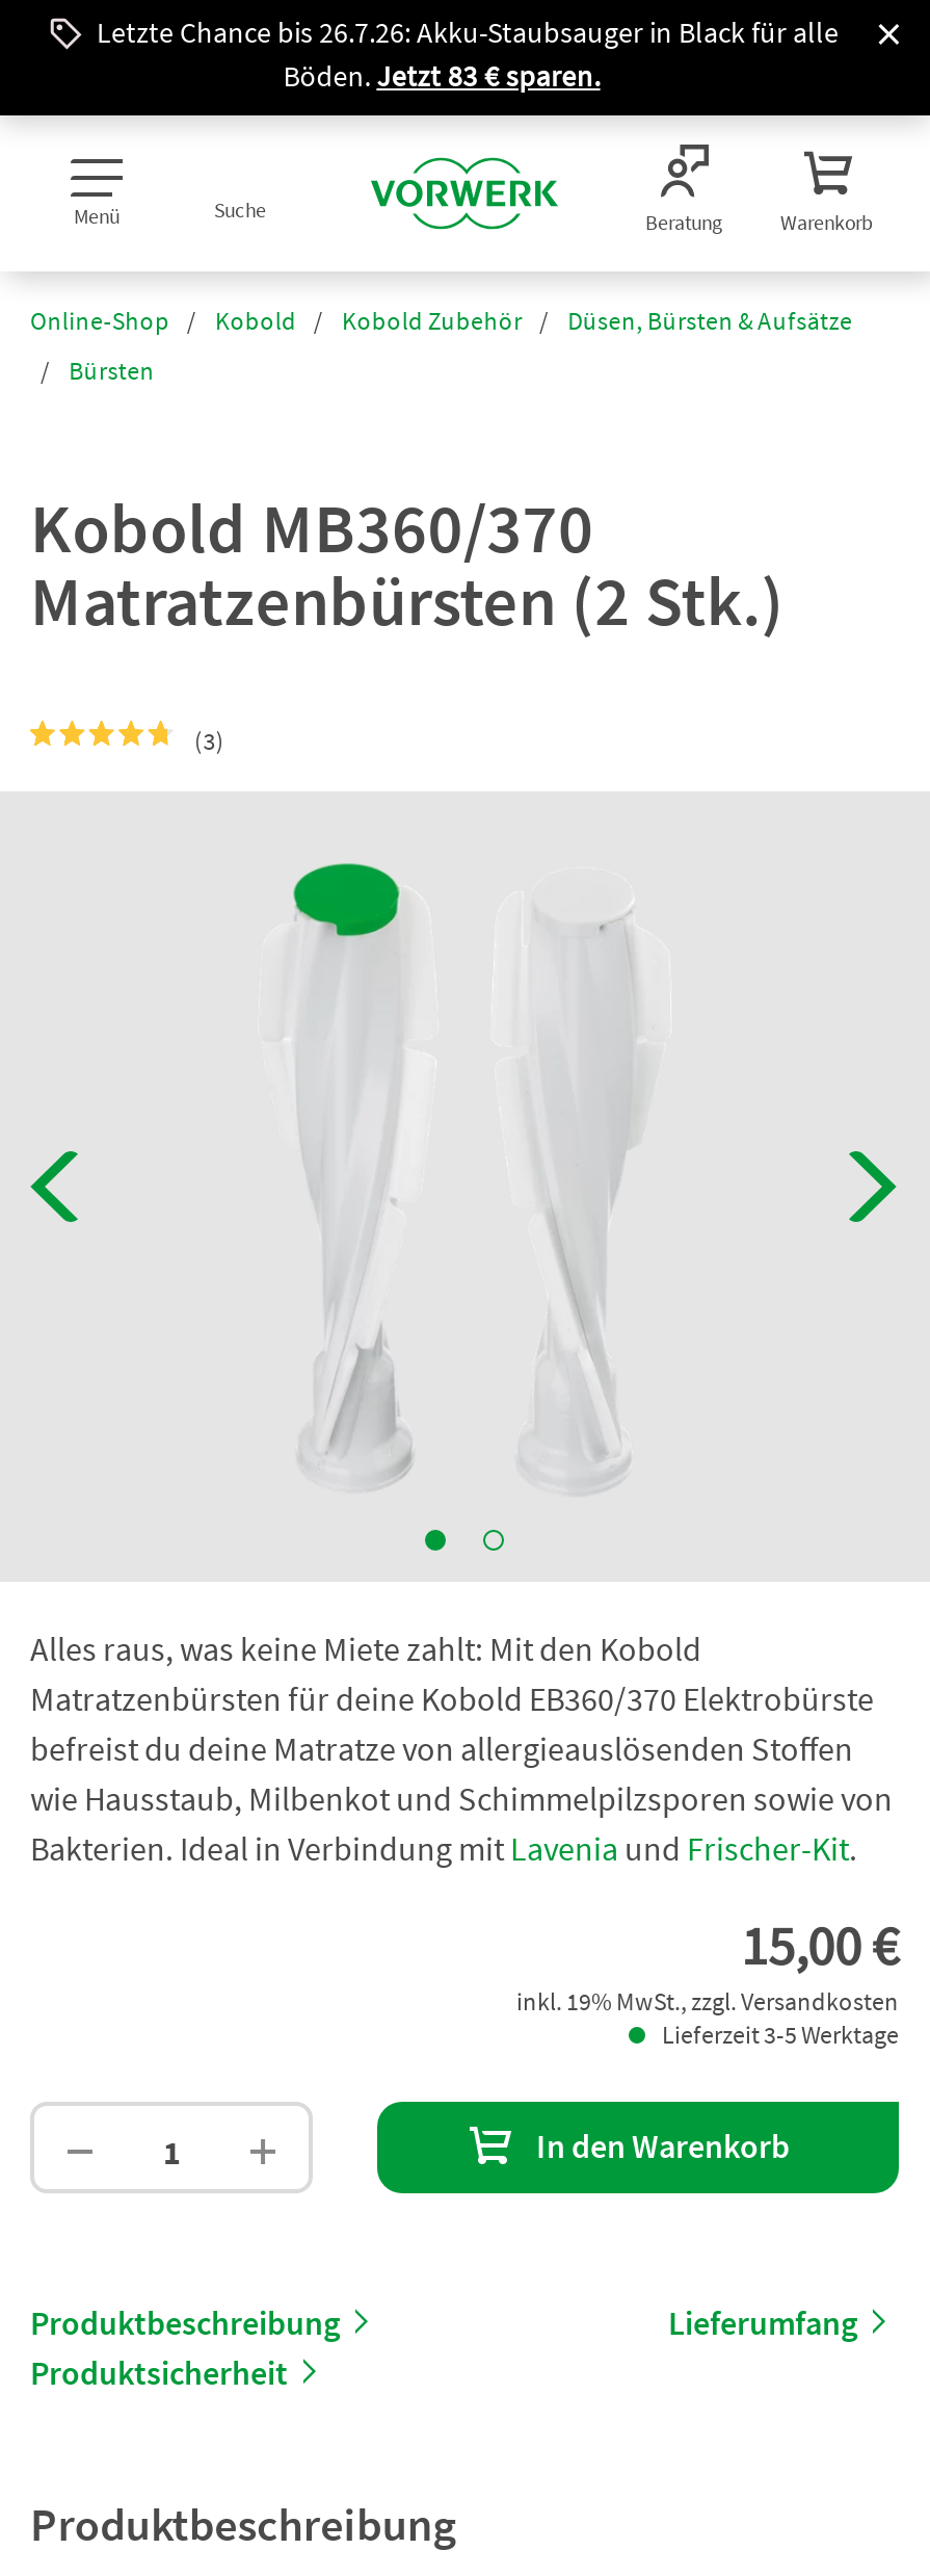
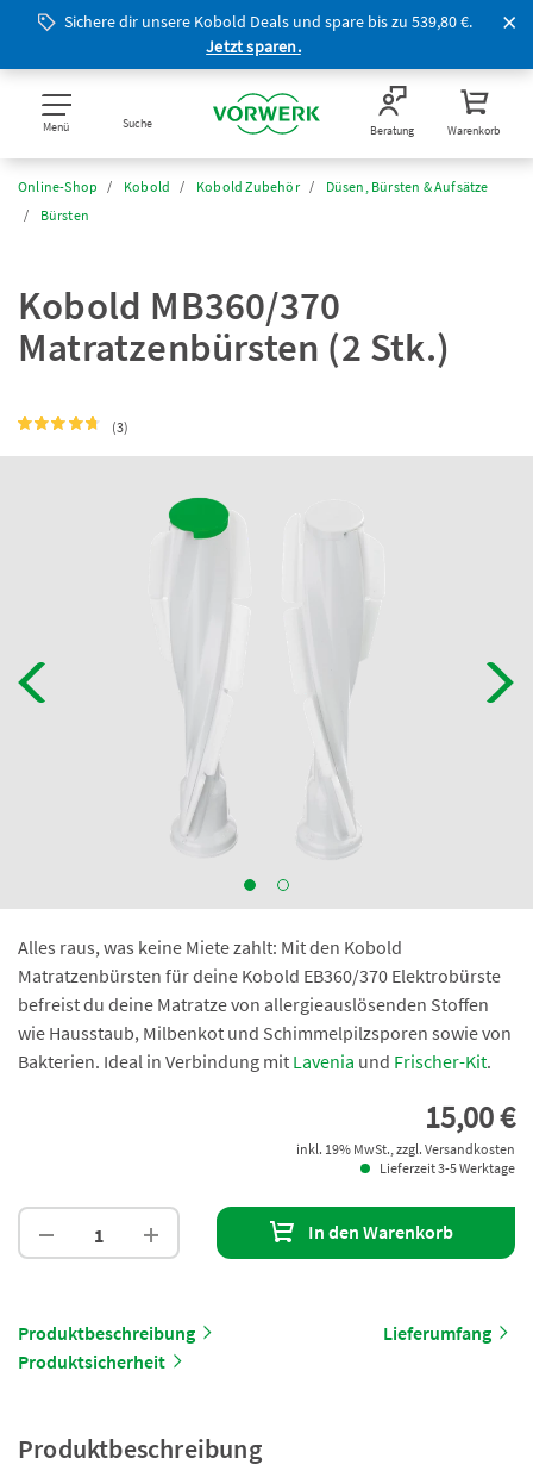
[97,14,839,95] Letzte Chance bis 26.7.26: Akku-Staubsauger in Black für alle | Böden. Jetzt 83 € sparen. -> [64,11,472,57] Sichere dir unsere Kobold Deals und spare bis zu 539,80 €. | Jetzt sparen.

